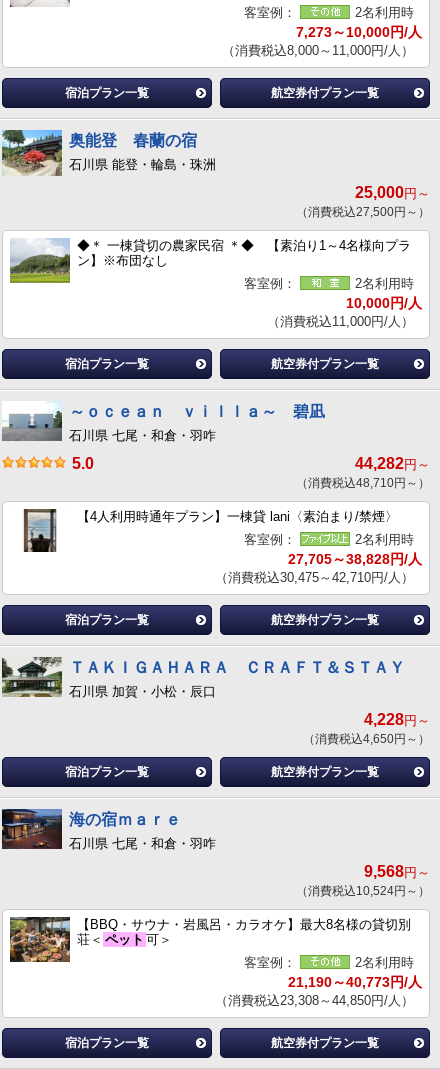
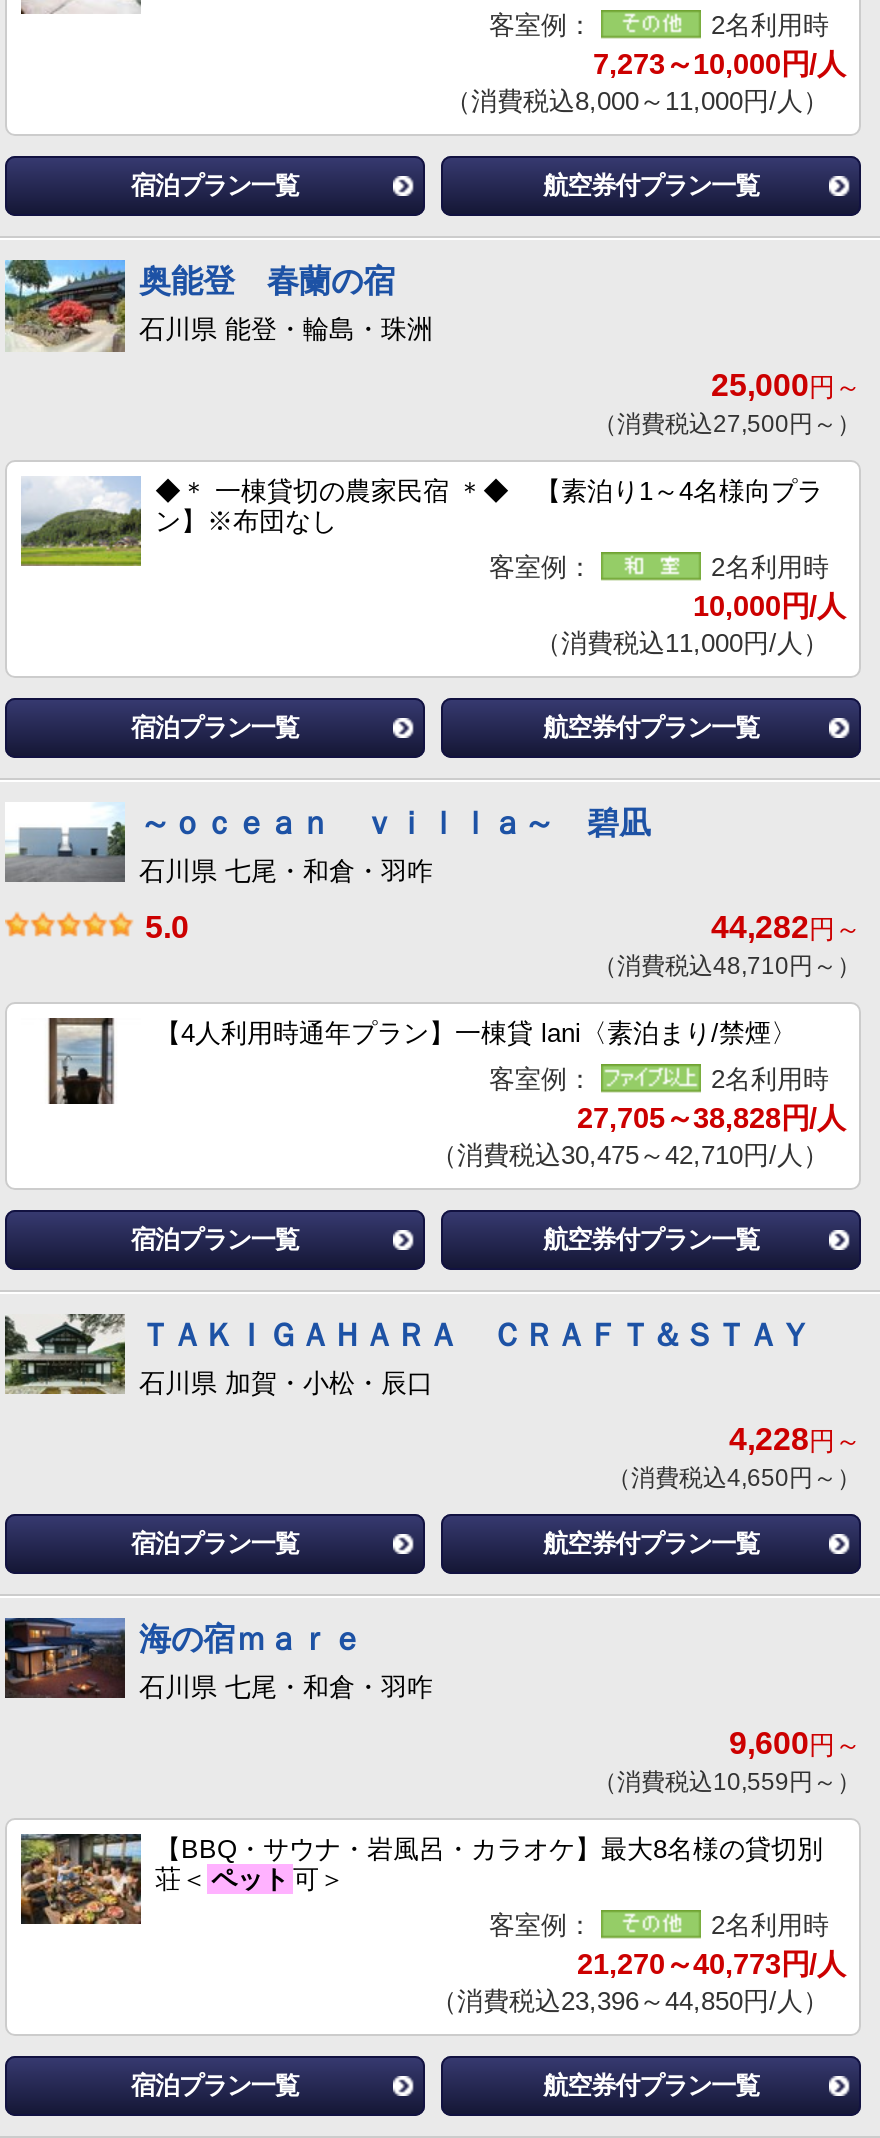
[364,863,430,880] 9,568円～ -> [729,1726,861,1760] 9,600円～
[296,884,430,898] （消費税込10,524円～） -> [593,1768,861,1796] （消費税込10,559円～）
[288,974,422,990] 21,190～40,773円/人 -> [577,1948,845,1980] 21,270～40,773円/人
[215,993,414,1008] （消費税込23,308～44,850円/人） -> [431,1986,829,2016] （消費税込23,396～44,850円/人）

